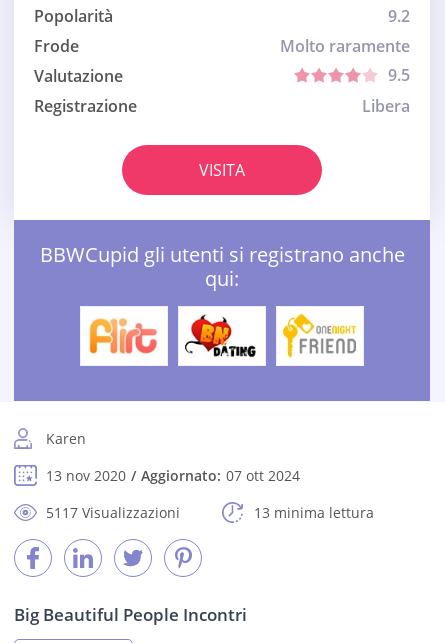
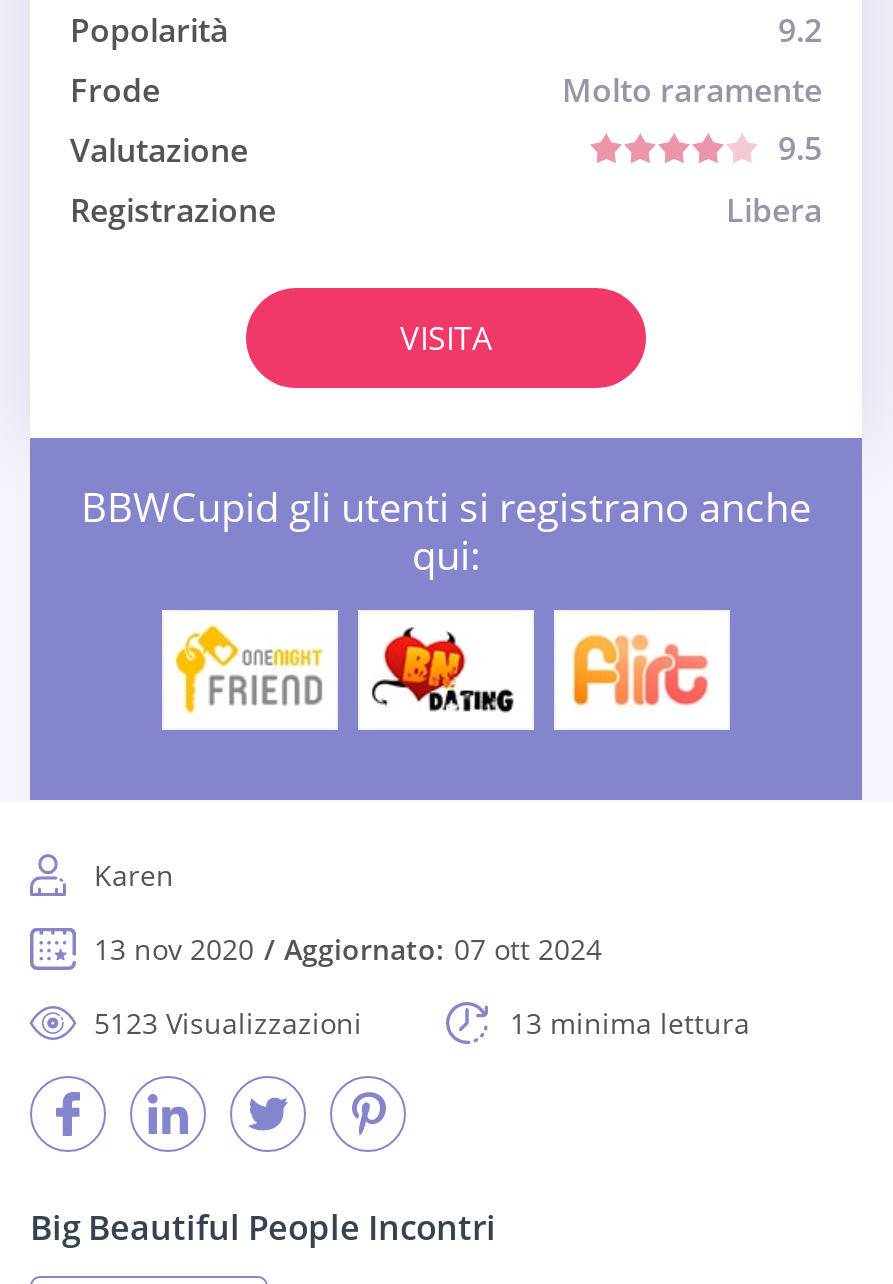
[87,314,160,357] [image] -> [172,624,324,714] [image]
[281,313,357,358] [image] -> [566,626,714,712] [image]
[46,503,180,522] 5117 Visualizzazioni -> [94,1004,362,1042] 5123 Visualizzazioni

